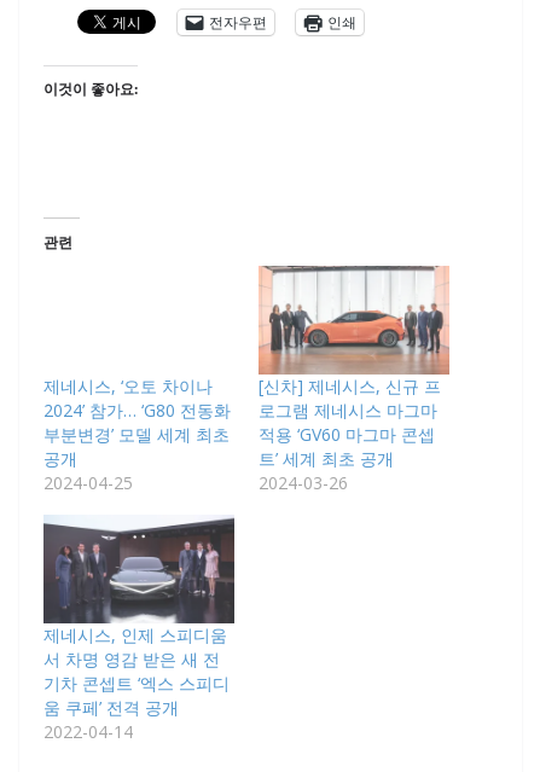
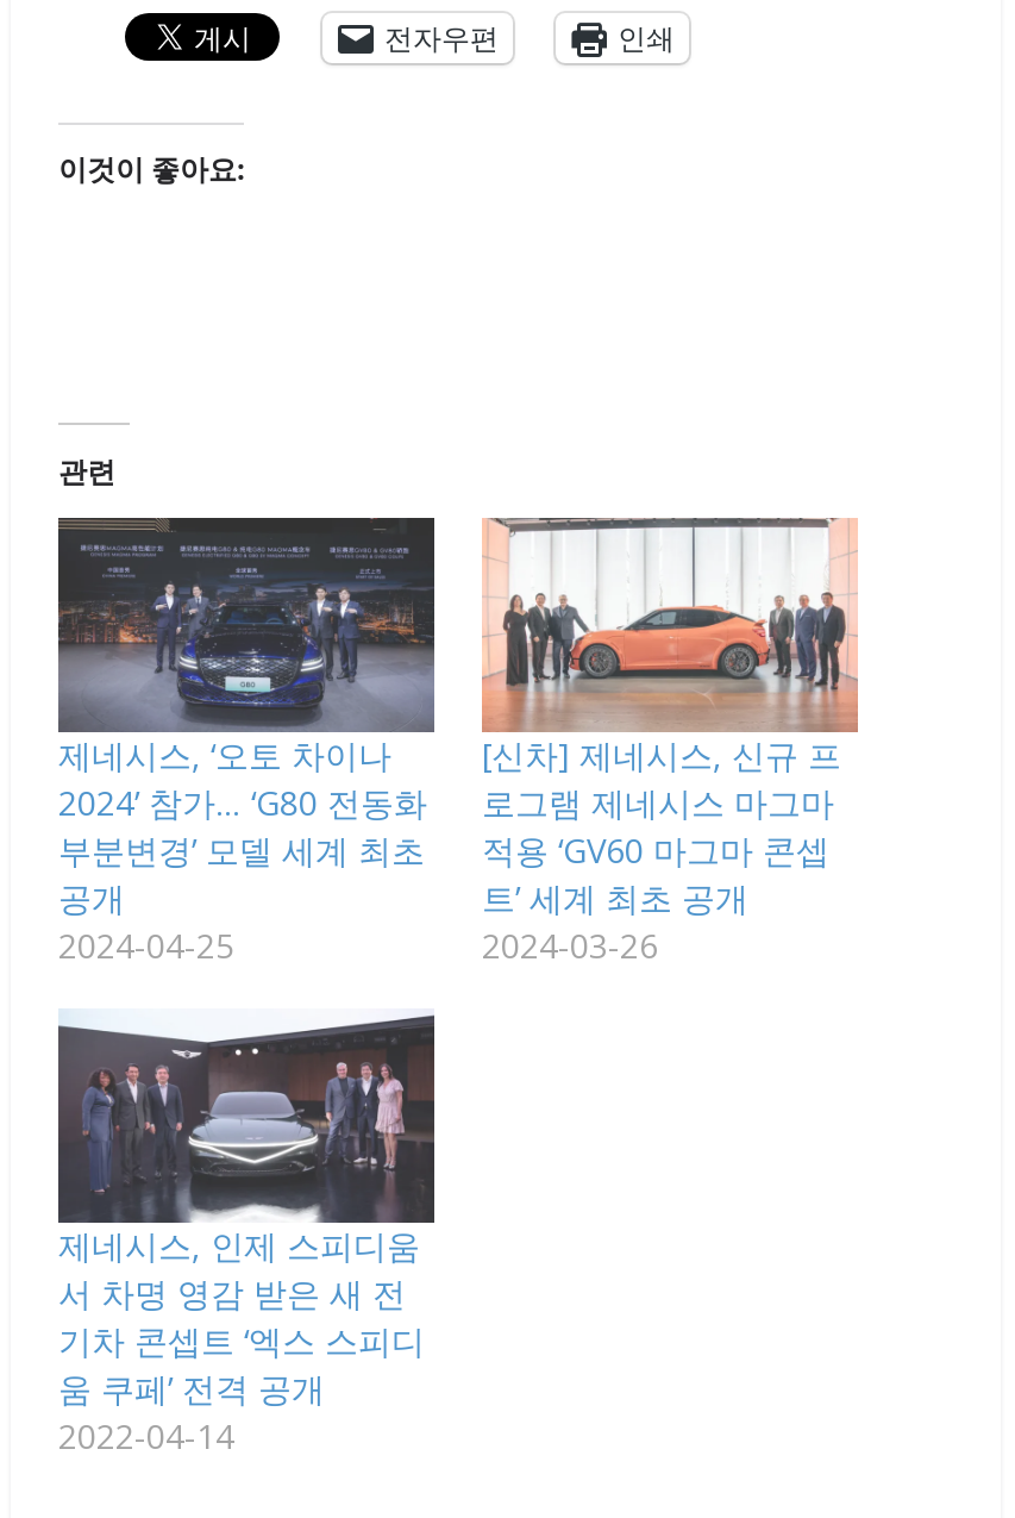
none -> [56,516,437,735] [image]

